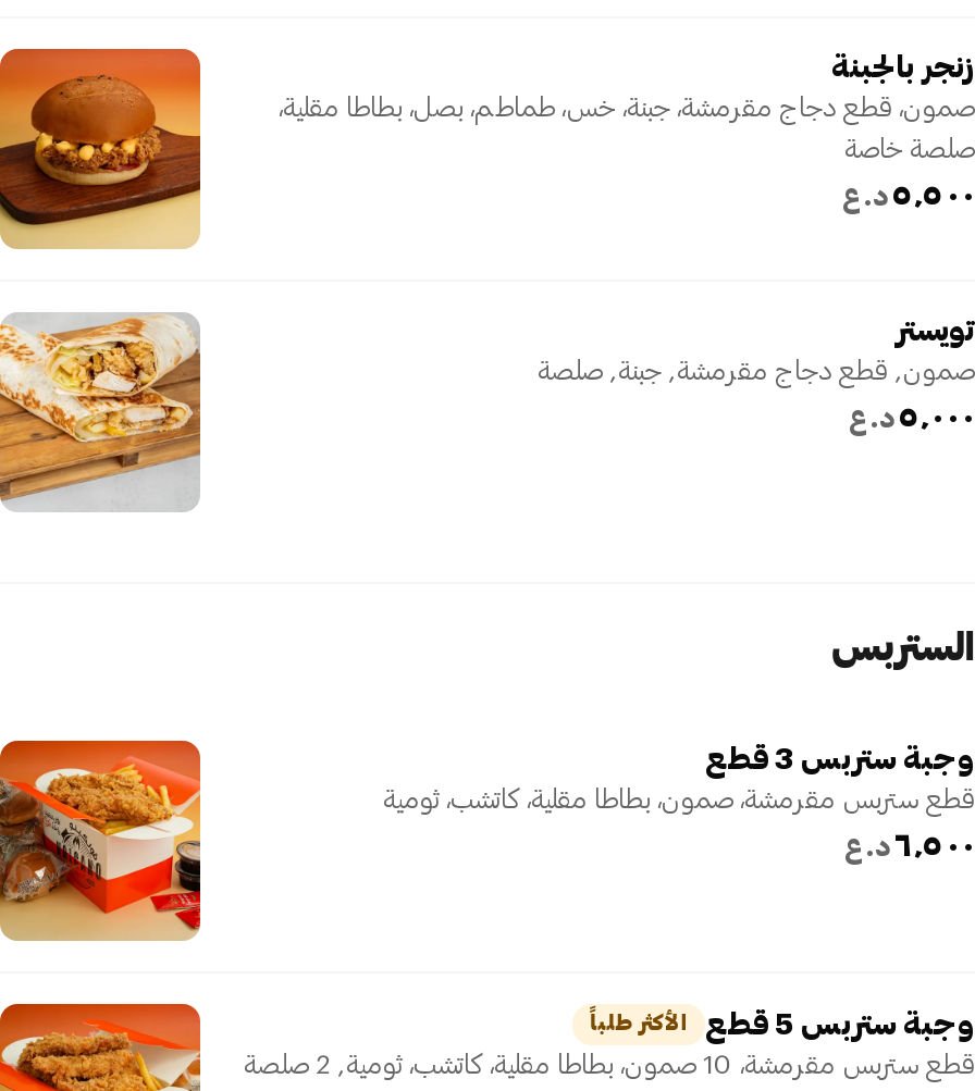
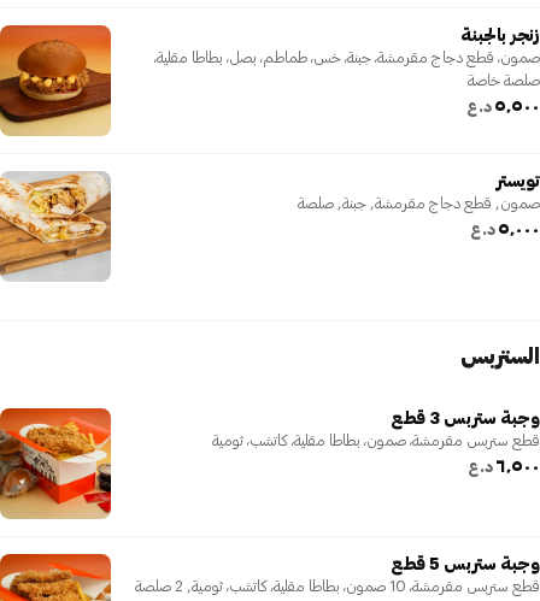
[590,1013,688,1034] الأكثر طلباً -> none

